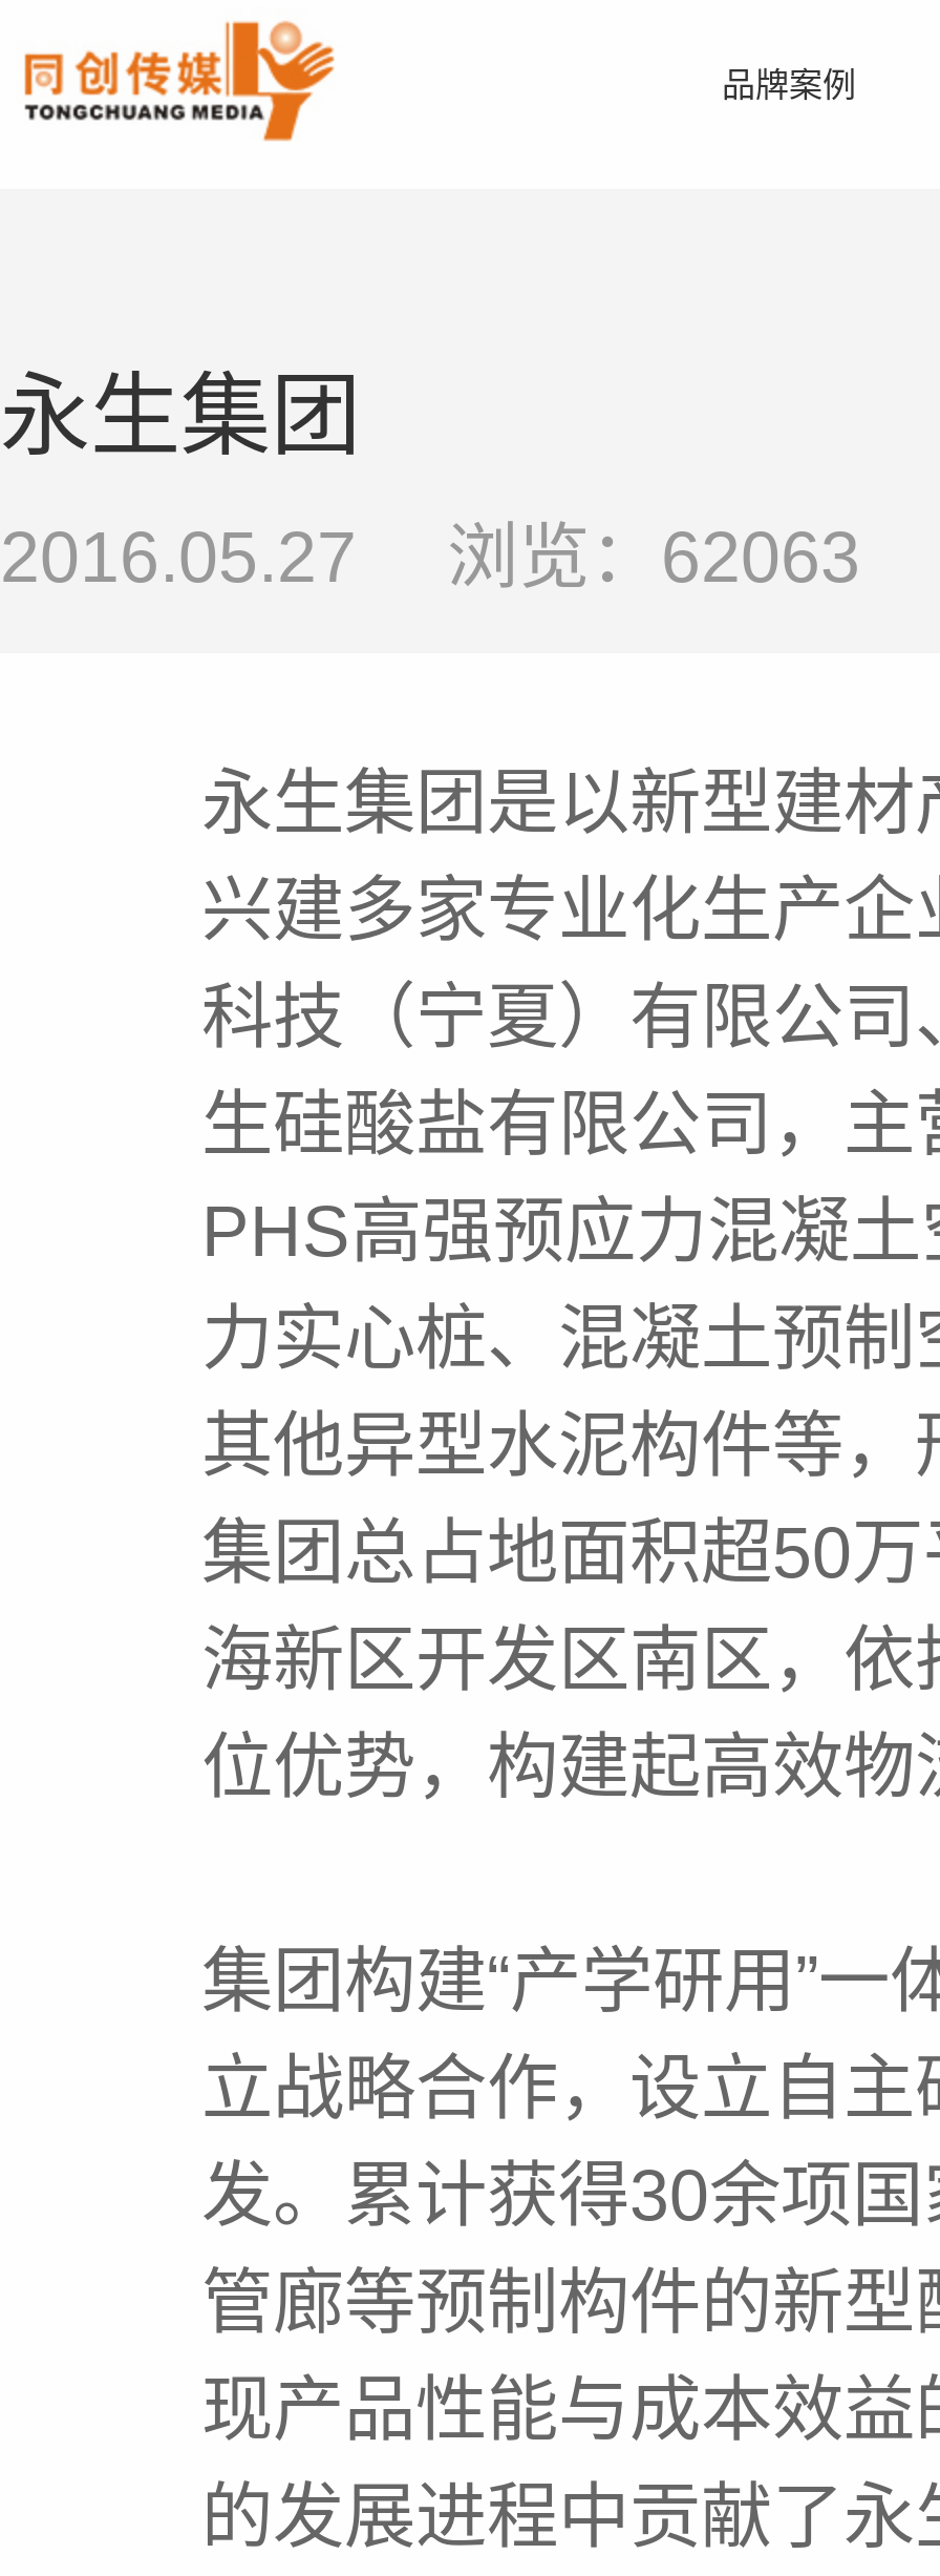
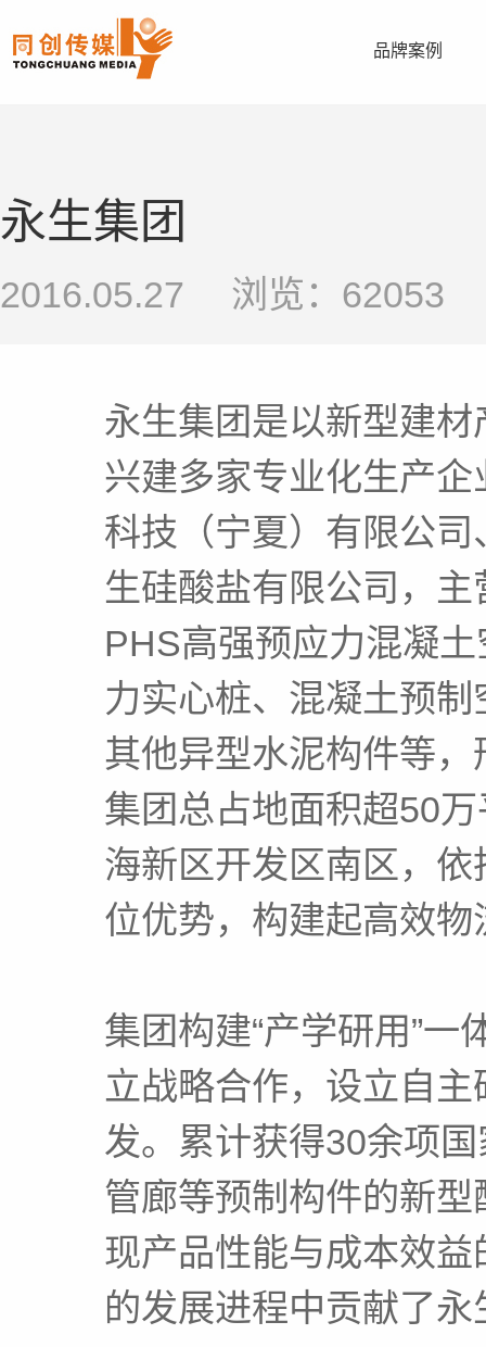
[0,517,860,596] 2016.05.27 浏览：62063 -> [0,274,445,315] 2016.05.27 浏览：62053

